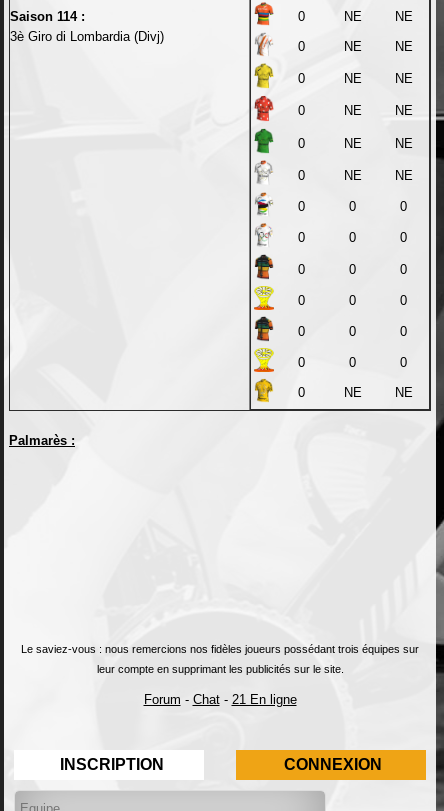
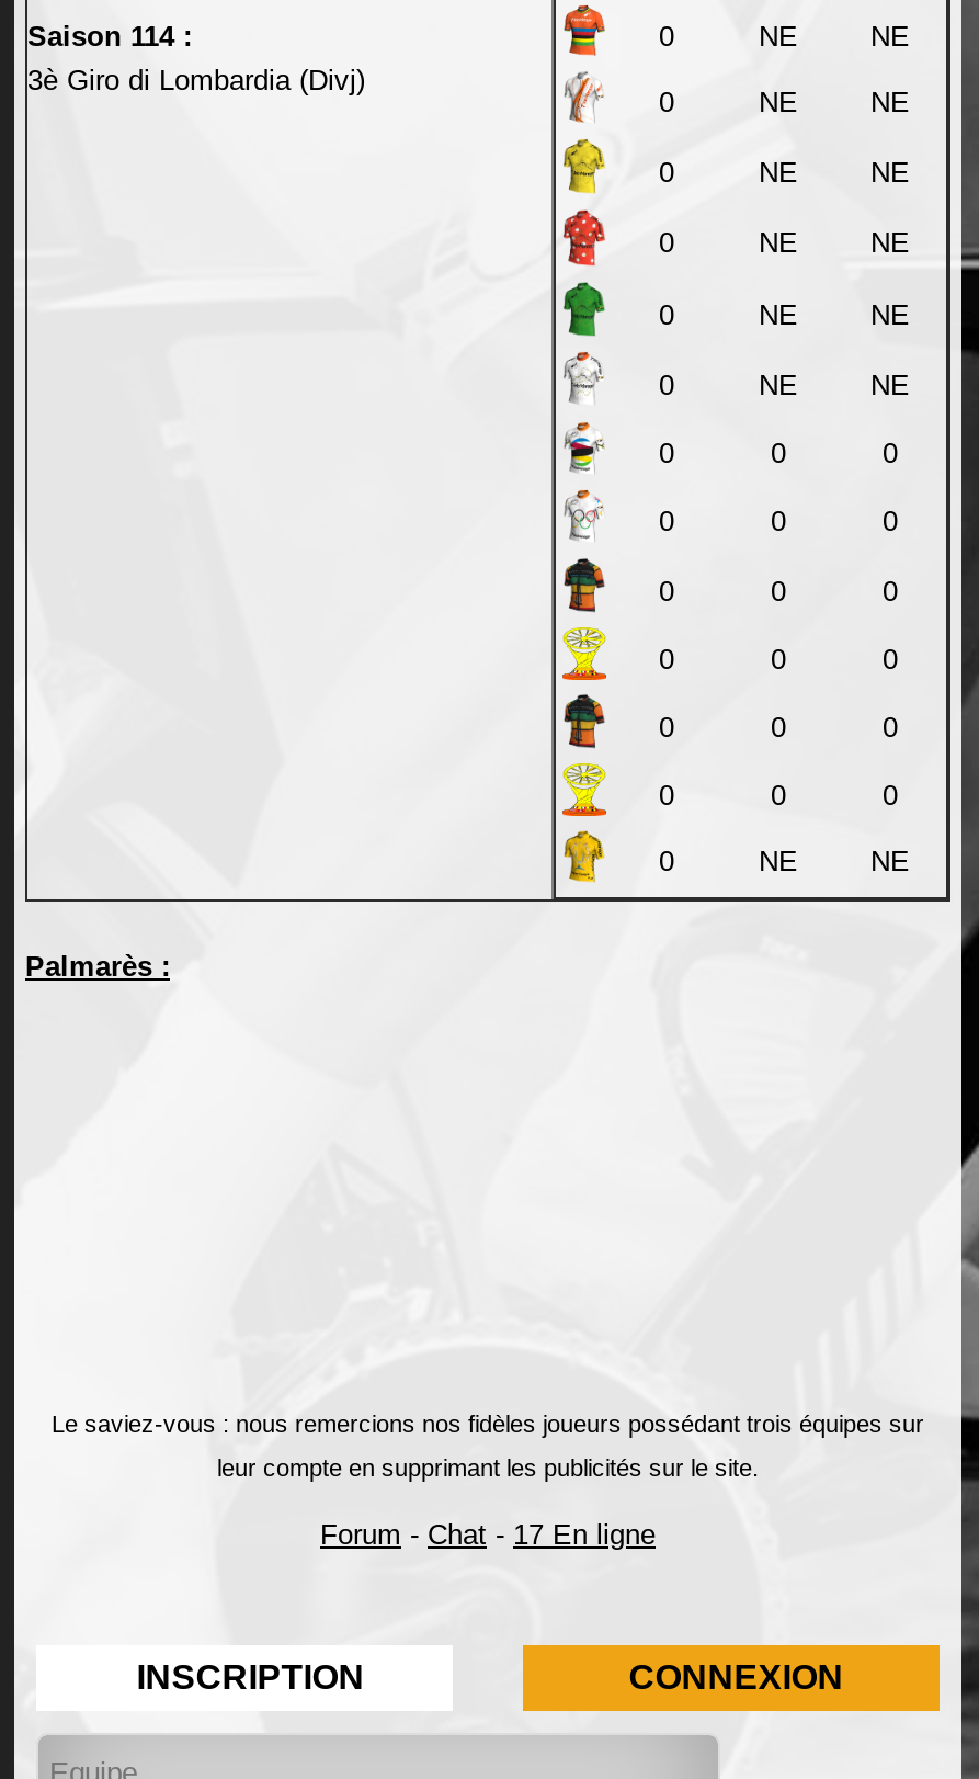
[143,692,296,707] Forum - Chat - 21 En ligne -> [320,1518,656,1551] Forum - Chat - 17 En ligne

